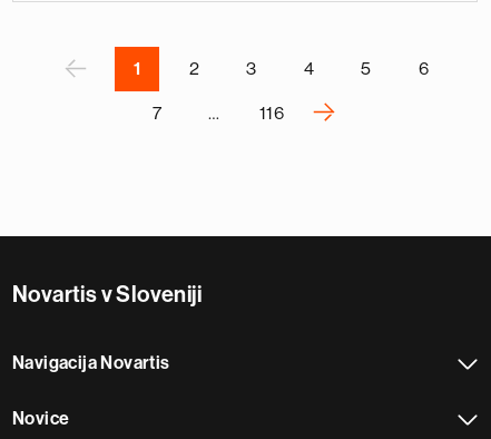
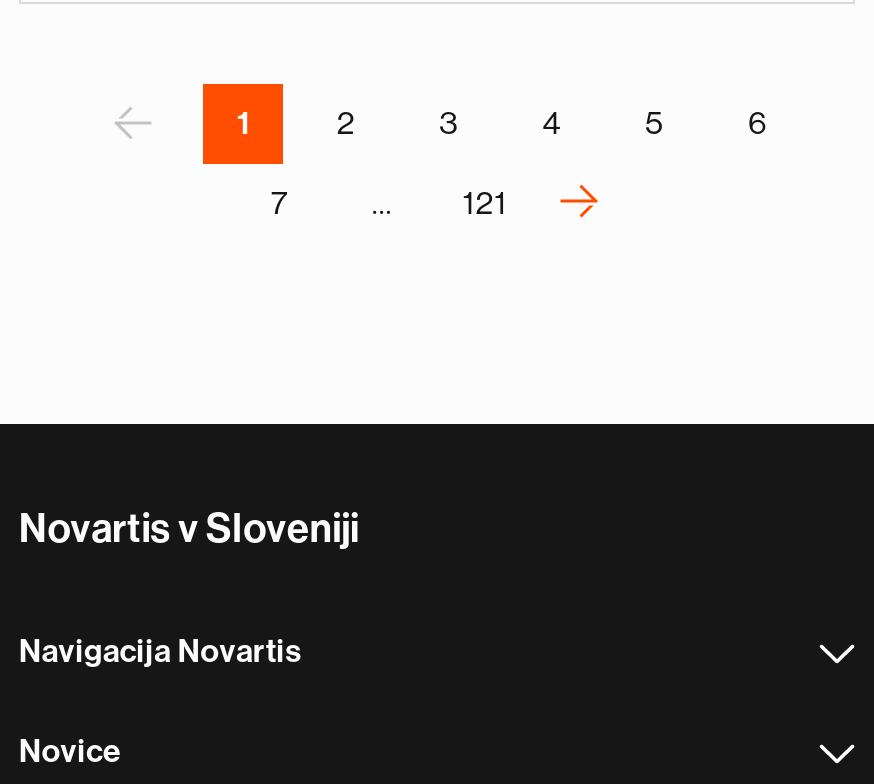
[259,105,284,123] 116 -> [463,188,507,220] 121

